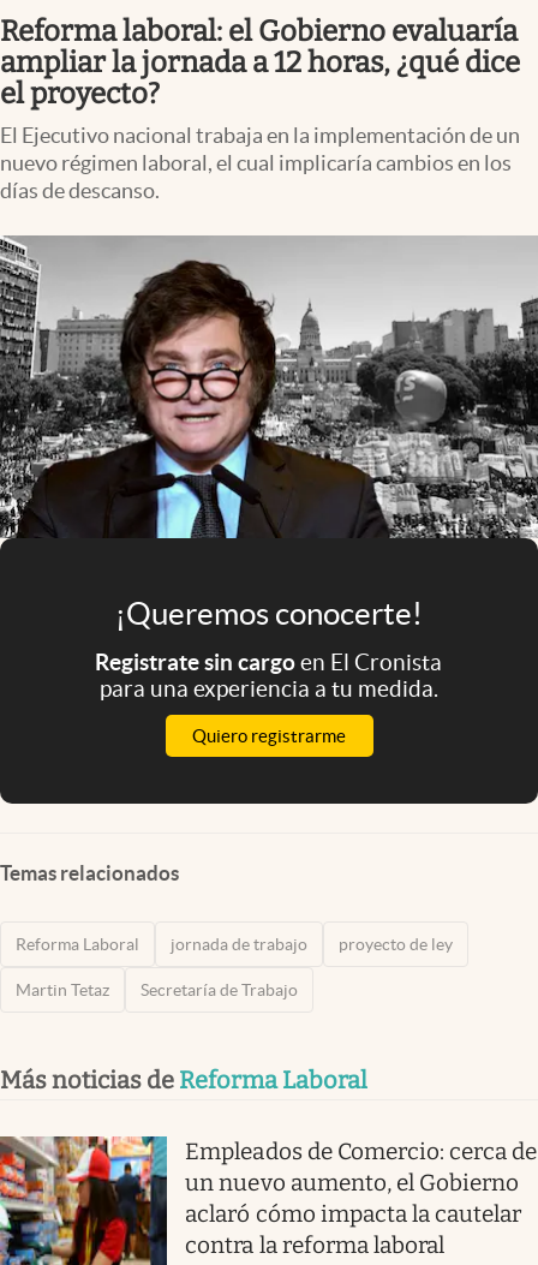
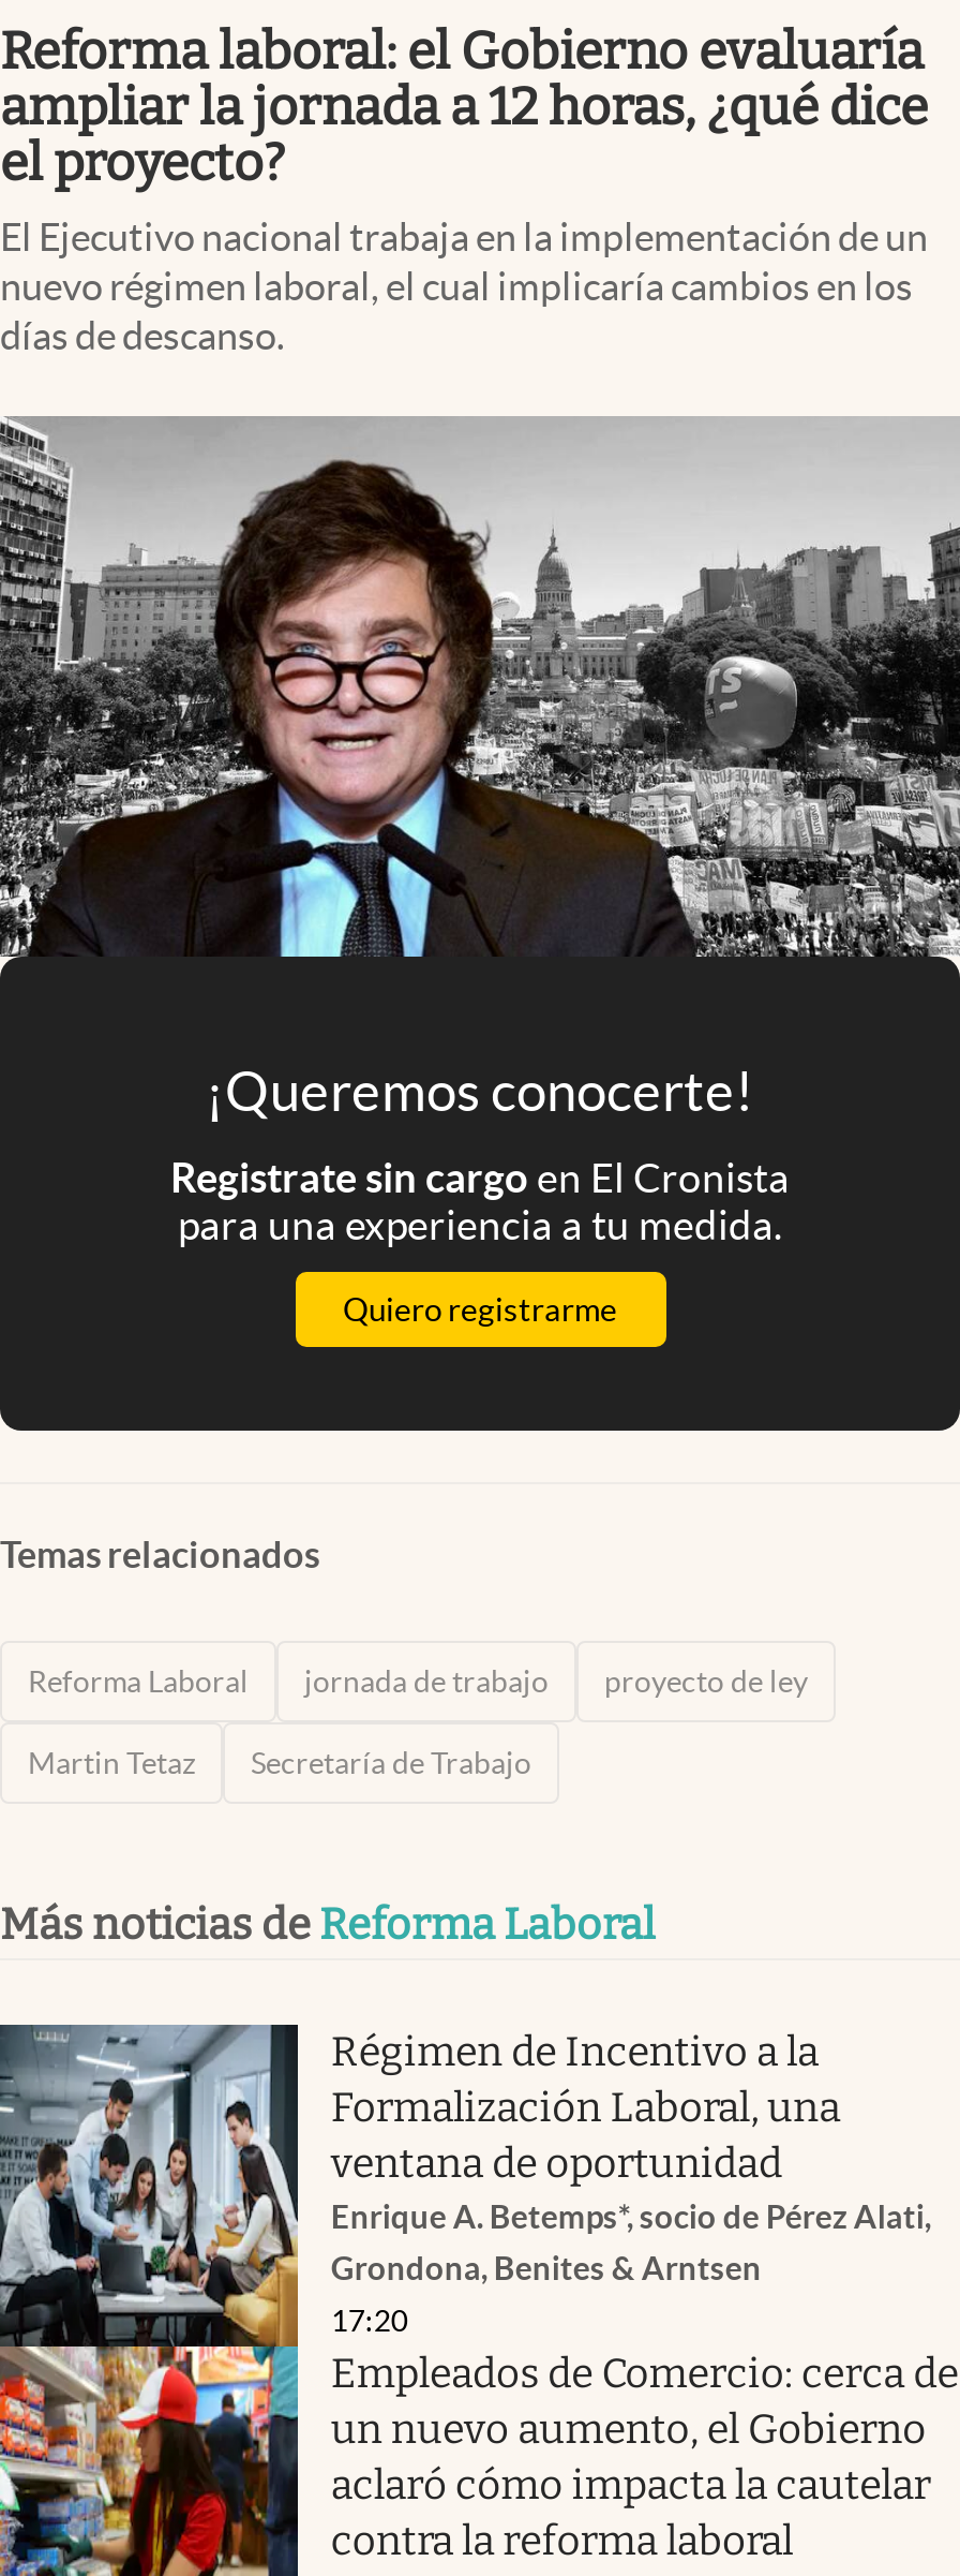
none -> [6,2023,931,2349] [image] | Régimen de Incentivo a la | Formalización Laboral, una | ventana de oportunidad | Enrique A. Betemps*, socio de Pérez Alati, | Grondona, Benites & Arntsen | 17:20

